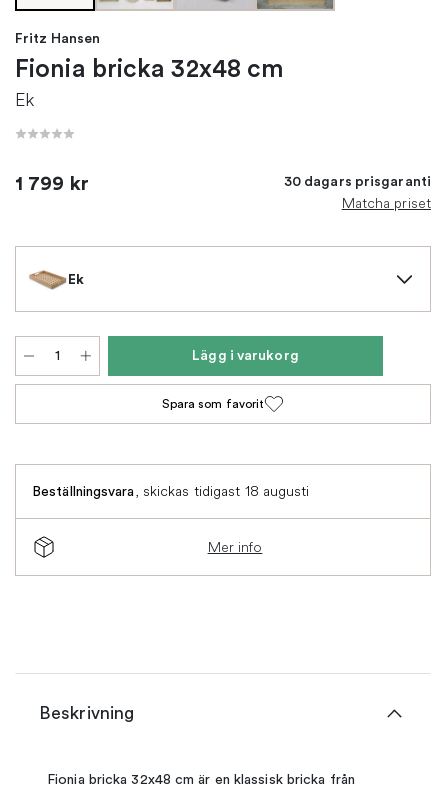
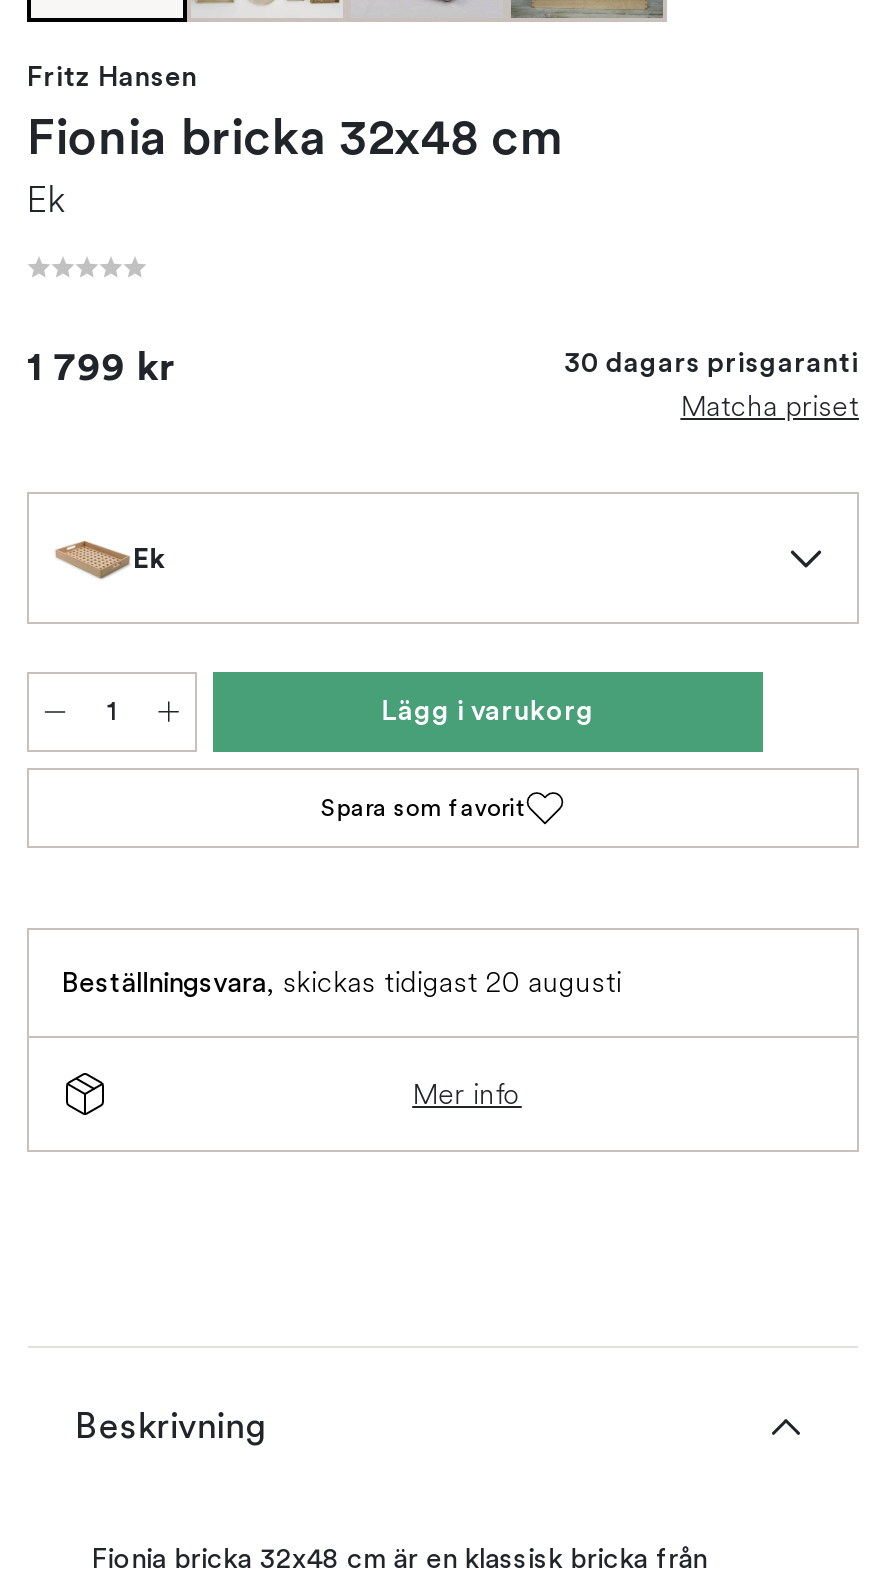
[32,482,309,500] Beställningsvara, skickas tidigast 18 augusti -> [61,964,622,1000] Beställningsvara, skickas tidigast 20 augusti

